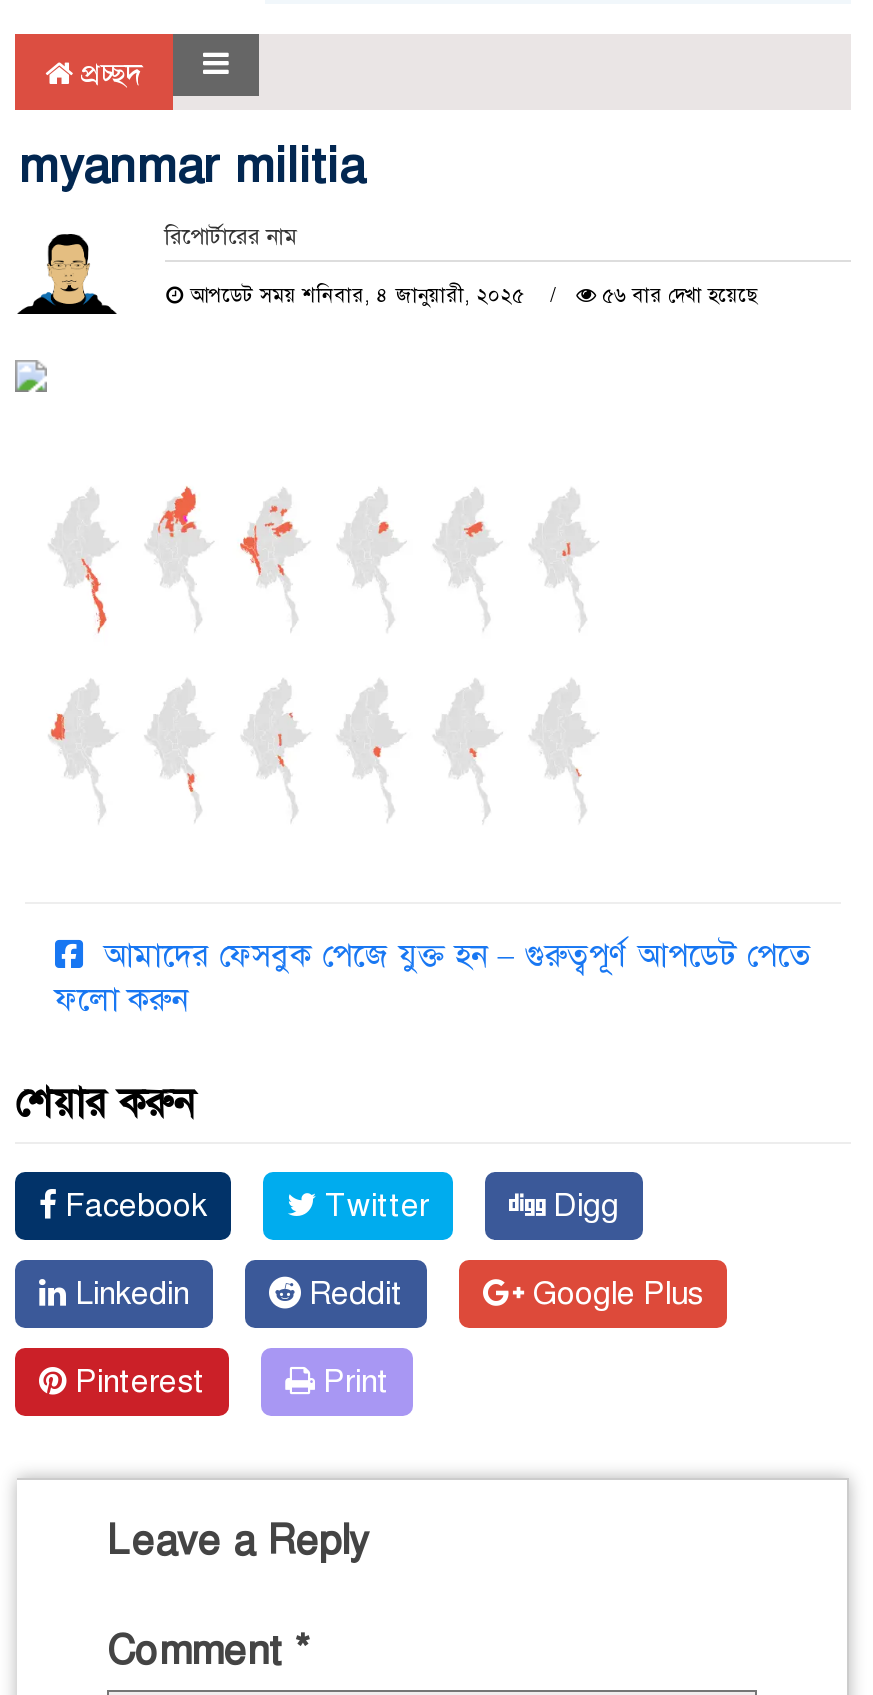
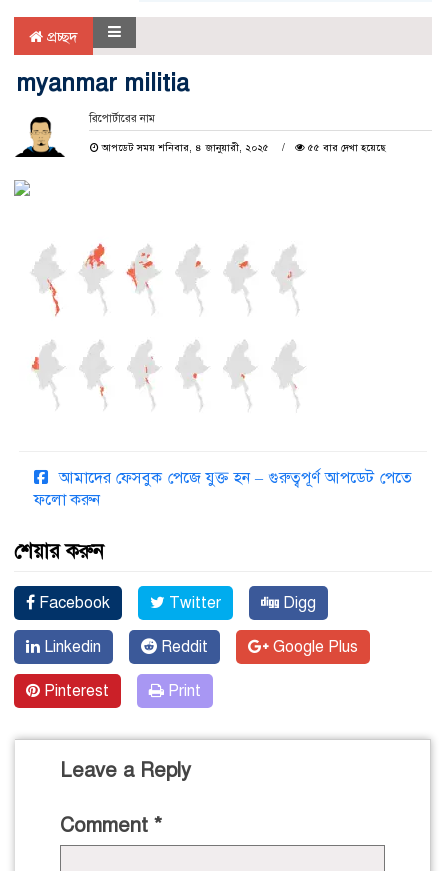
[596,283,758,309] ৫৬ বার দেখা হয়েছে -> [305,141,386,154] ৫৫ বার দেখা হয়েছে

